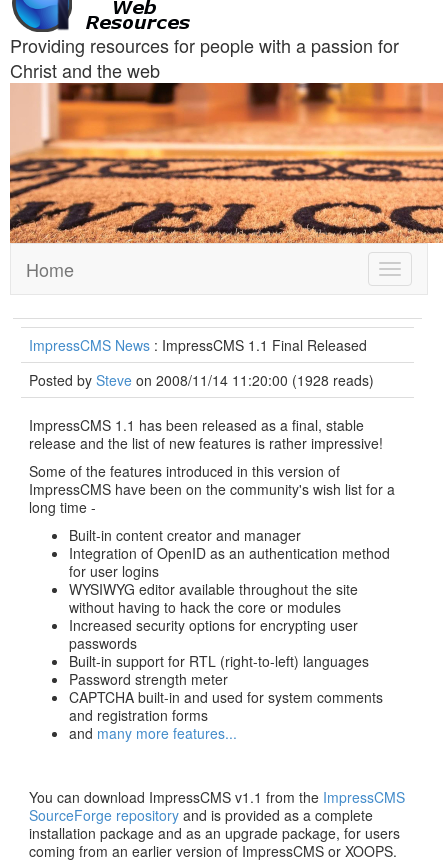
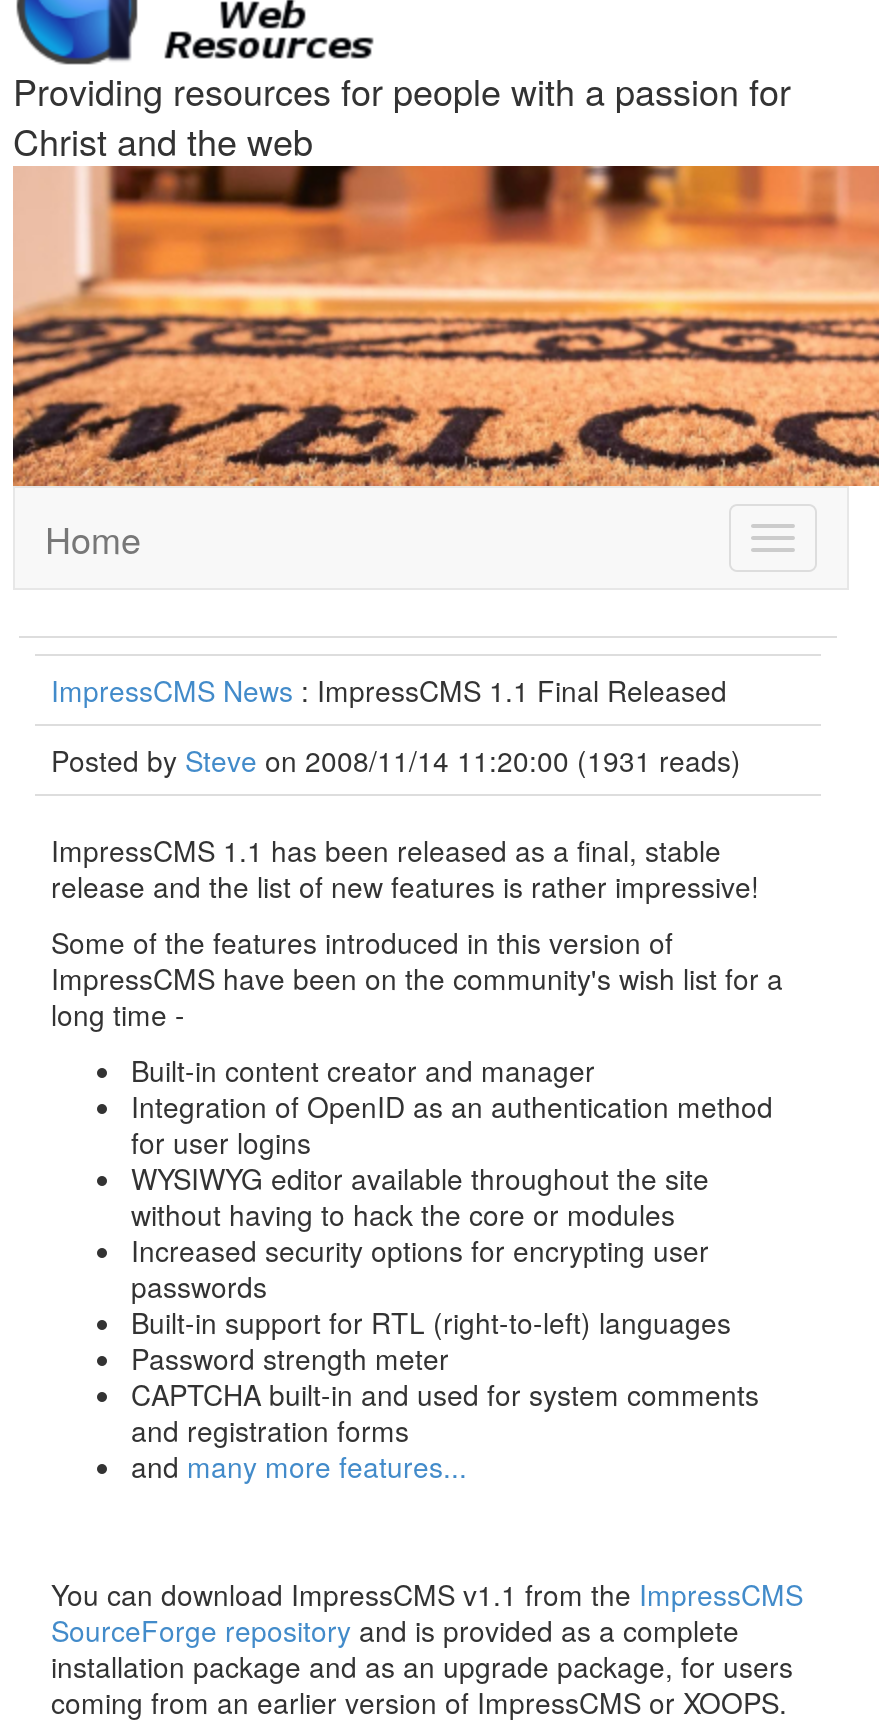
[29,370,374,390] Posted by Steve on 2008/11/14 11:20:00 (1928 reads) -> [51,740,741,780] Posted by Steve on 2008/11/14 11:20:00 (1931 reads)

